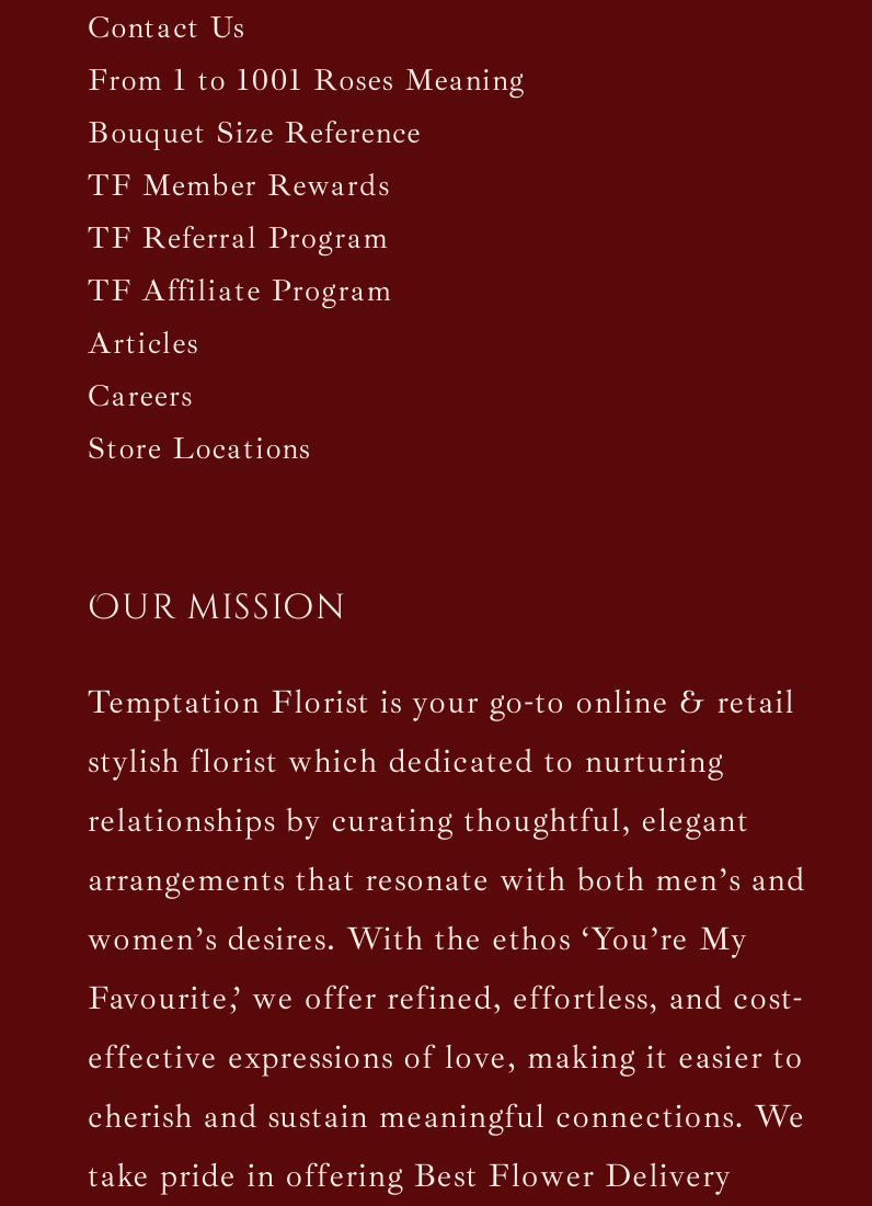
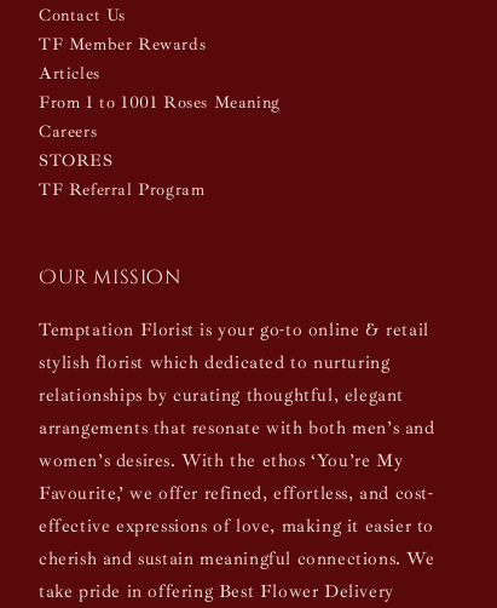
moved [88,62,525,99] -> [39,92,280,113]: From 1 to 1001 Roses Meaning
[88,115,421,152] Bouquet Size Reference -> none
moved [88,220,389,257] -> [39,180,205,200]: TF Referral Program
[88,273,392,310] TF Affiliate Program -> none
moved [88,325,199,362] -> [39,63,100,84]: Articles
moved [88,378,193,415] -> [39,121,97,142]: Careers
[88,430,311,468] Store Locations -> [39,151,113,171] STORES

